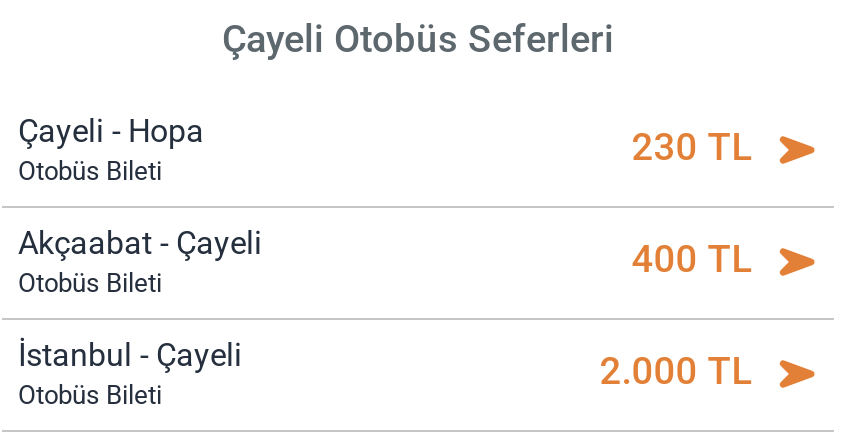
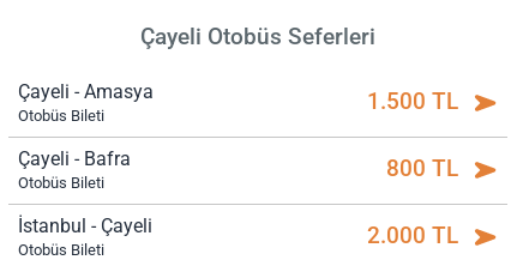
[18,111,204,149] Çayeli - Hopa -> [18,80,154,103] Çayeli - Amasya
[631,125,751,171] 230 TL -> [367,88,458,116] 1.500 TL
[18,223,262,261] Akçaabat - Çayeli -> [18,147,131,170] Çayeli - Bafra
[631,237,751,283] 400 TL -> [386,155,458,183] 800 TL

